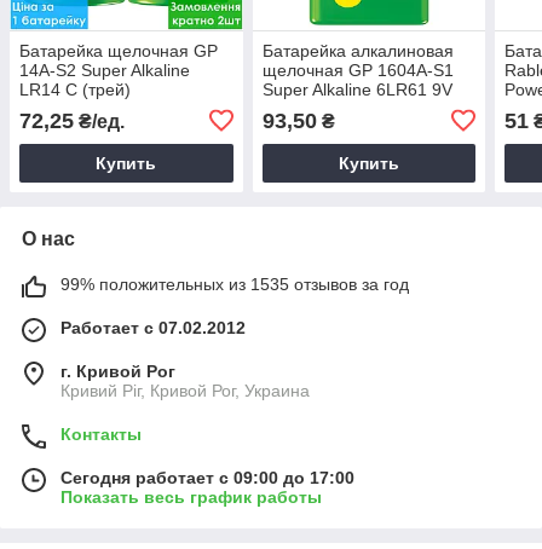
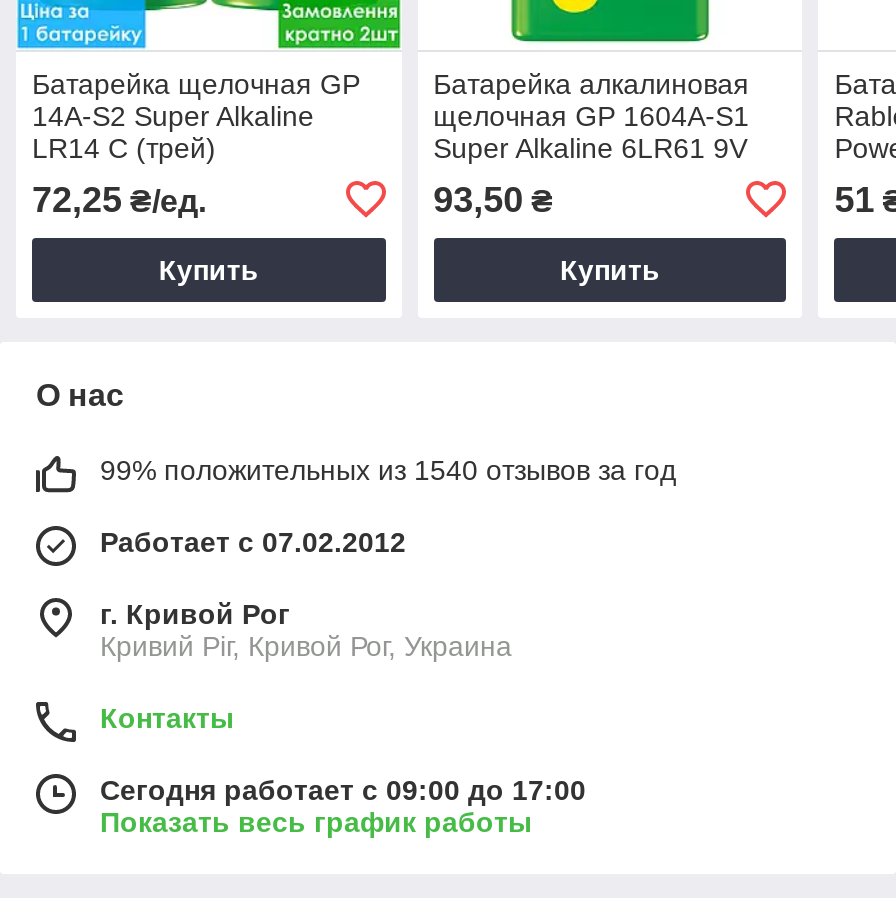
[60,274,409,294] 99% положительных из 1535 отзывов за год -> [100,454,676,486] 99% положительных из 1540 отзывов за год

